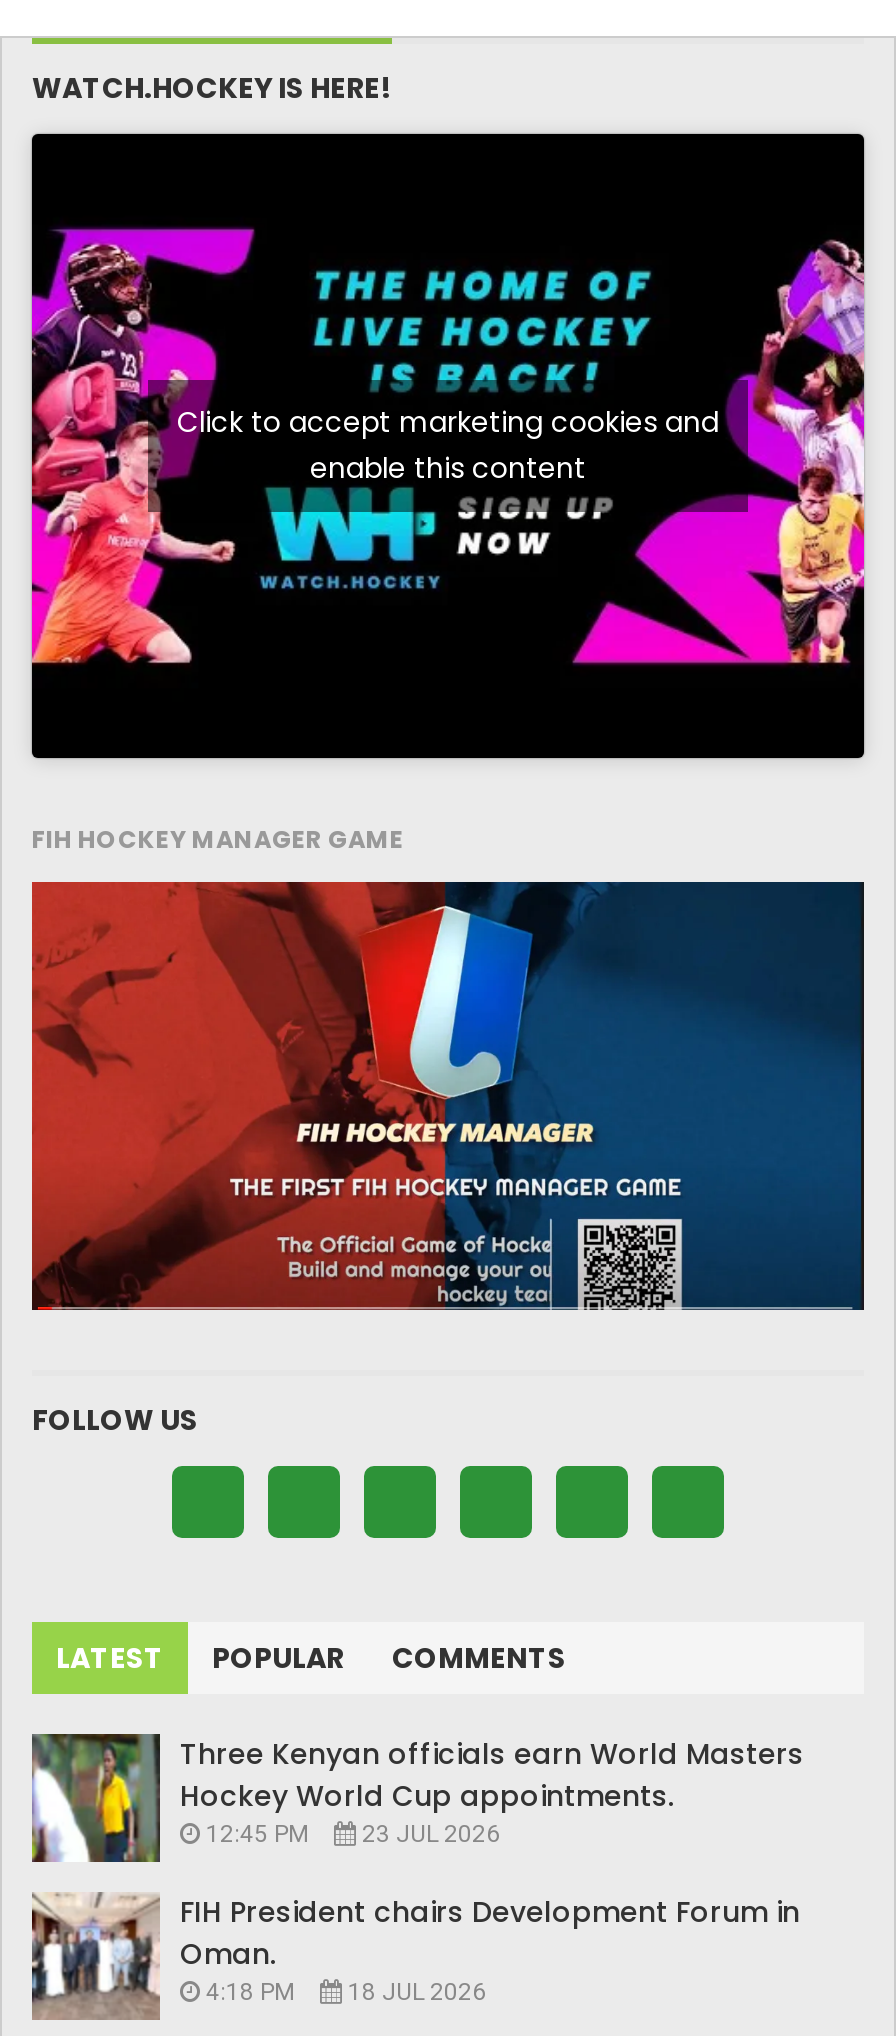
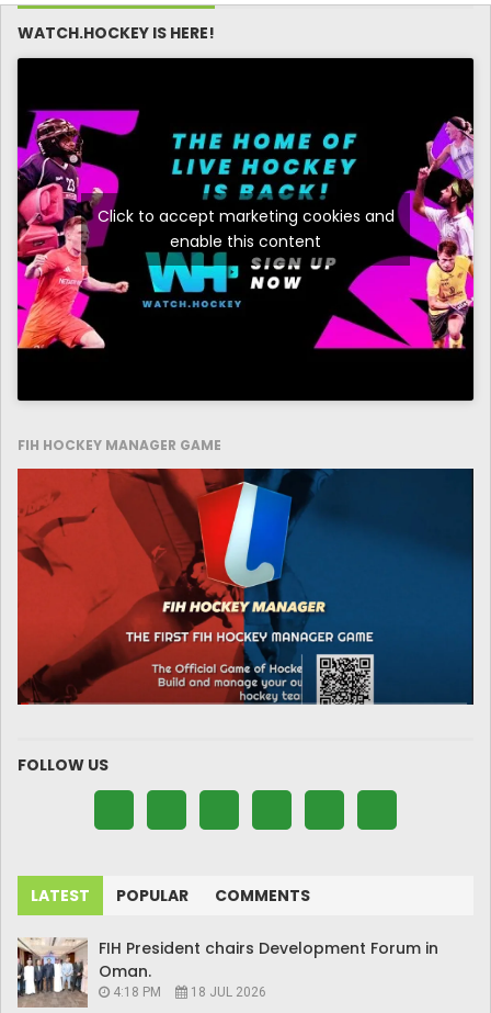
[30,1731,804,1863] [image] | Three Kenyan officials earn World Masters | Hockey World Cup appointments. | 12:45 PM | 23 JUL 2026 -> none

